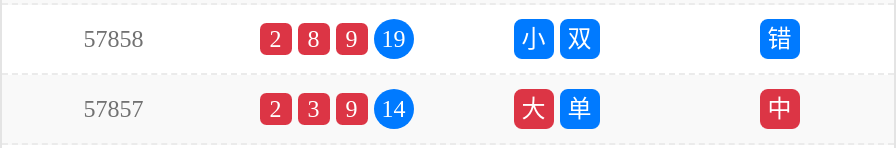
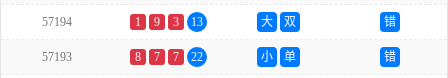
[84,25,320,53] 57858 | 2 | 8 -> [42,15,141,29] 57194 | 1
[382,25,546,53] 19 | 小 -> [173,15,273,29] 3 | 13 | 大
[84,95,546,123] 57857 | 2 | 3 | 9 | 14 | 大 -> [42,50,273,64] 57193 | 8 | 7 | 7 | 22 | 小
[768,95,792,123] 中 -> [384,50,396,64] 错

